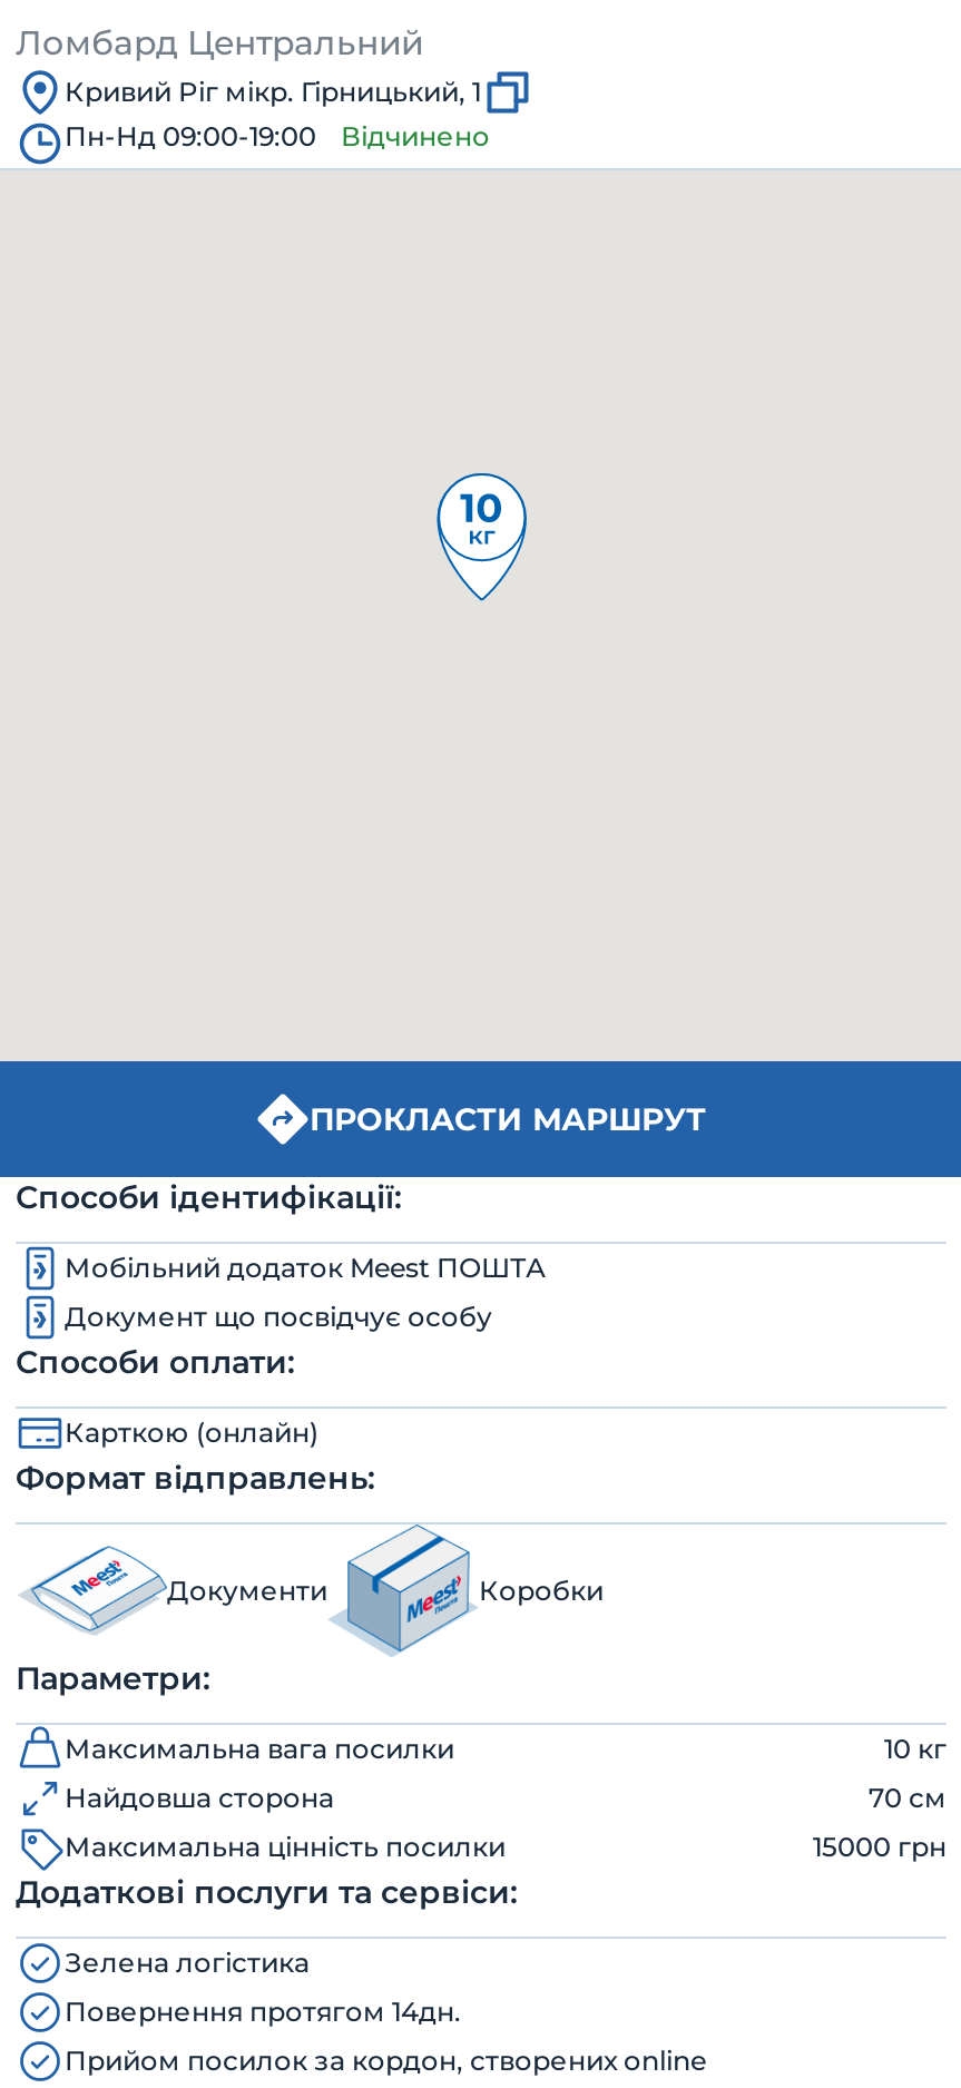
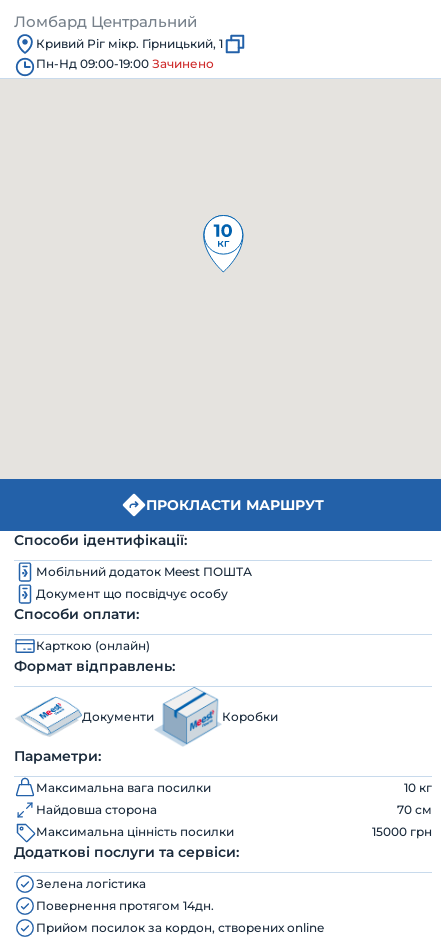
[65,120,490,153] Пн-Нд 09:00-19:00 Відчинено -> [36,56,214,71] Пн-Нд 09:00-19:00 Зачинено

